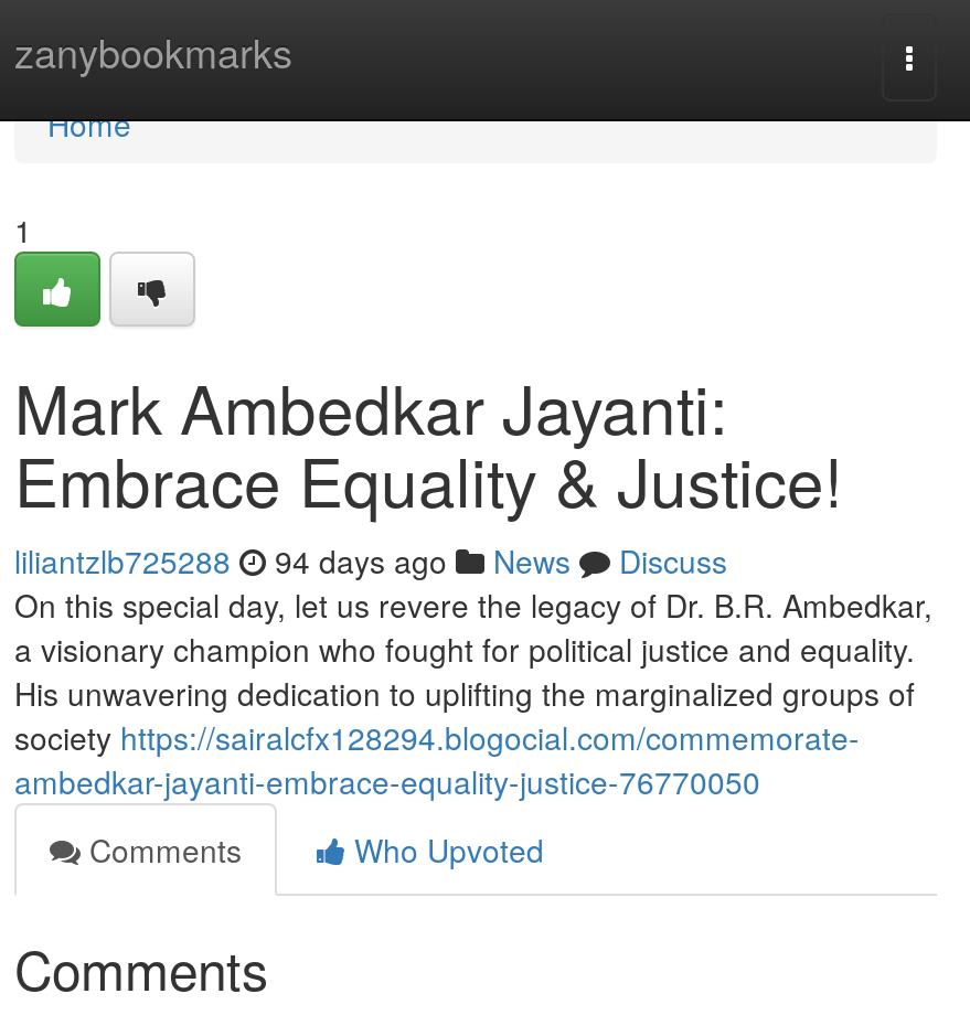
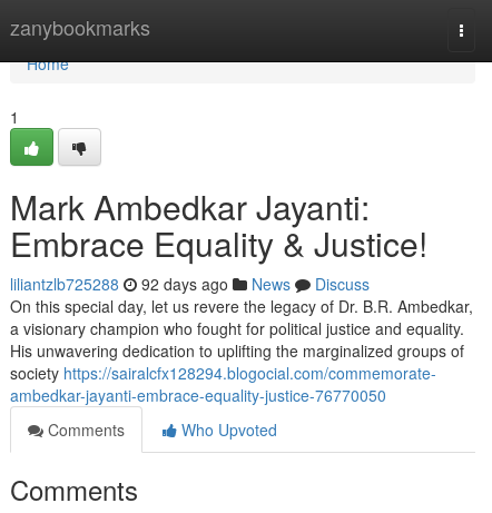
[14,538,727,583] liliantzlb725288 94 days ago News Discuss -> [10,273,370,295] liliantzlb725288 92 days ago News Discuss

